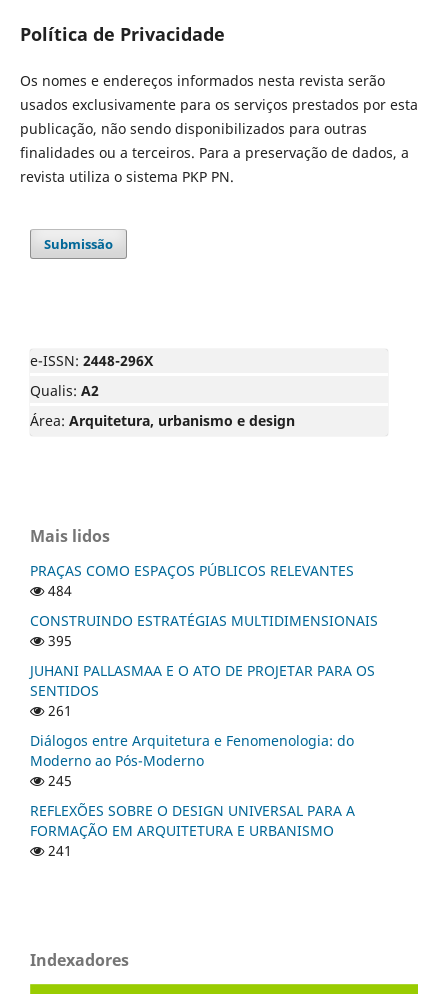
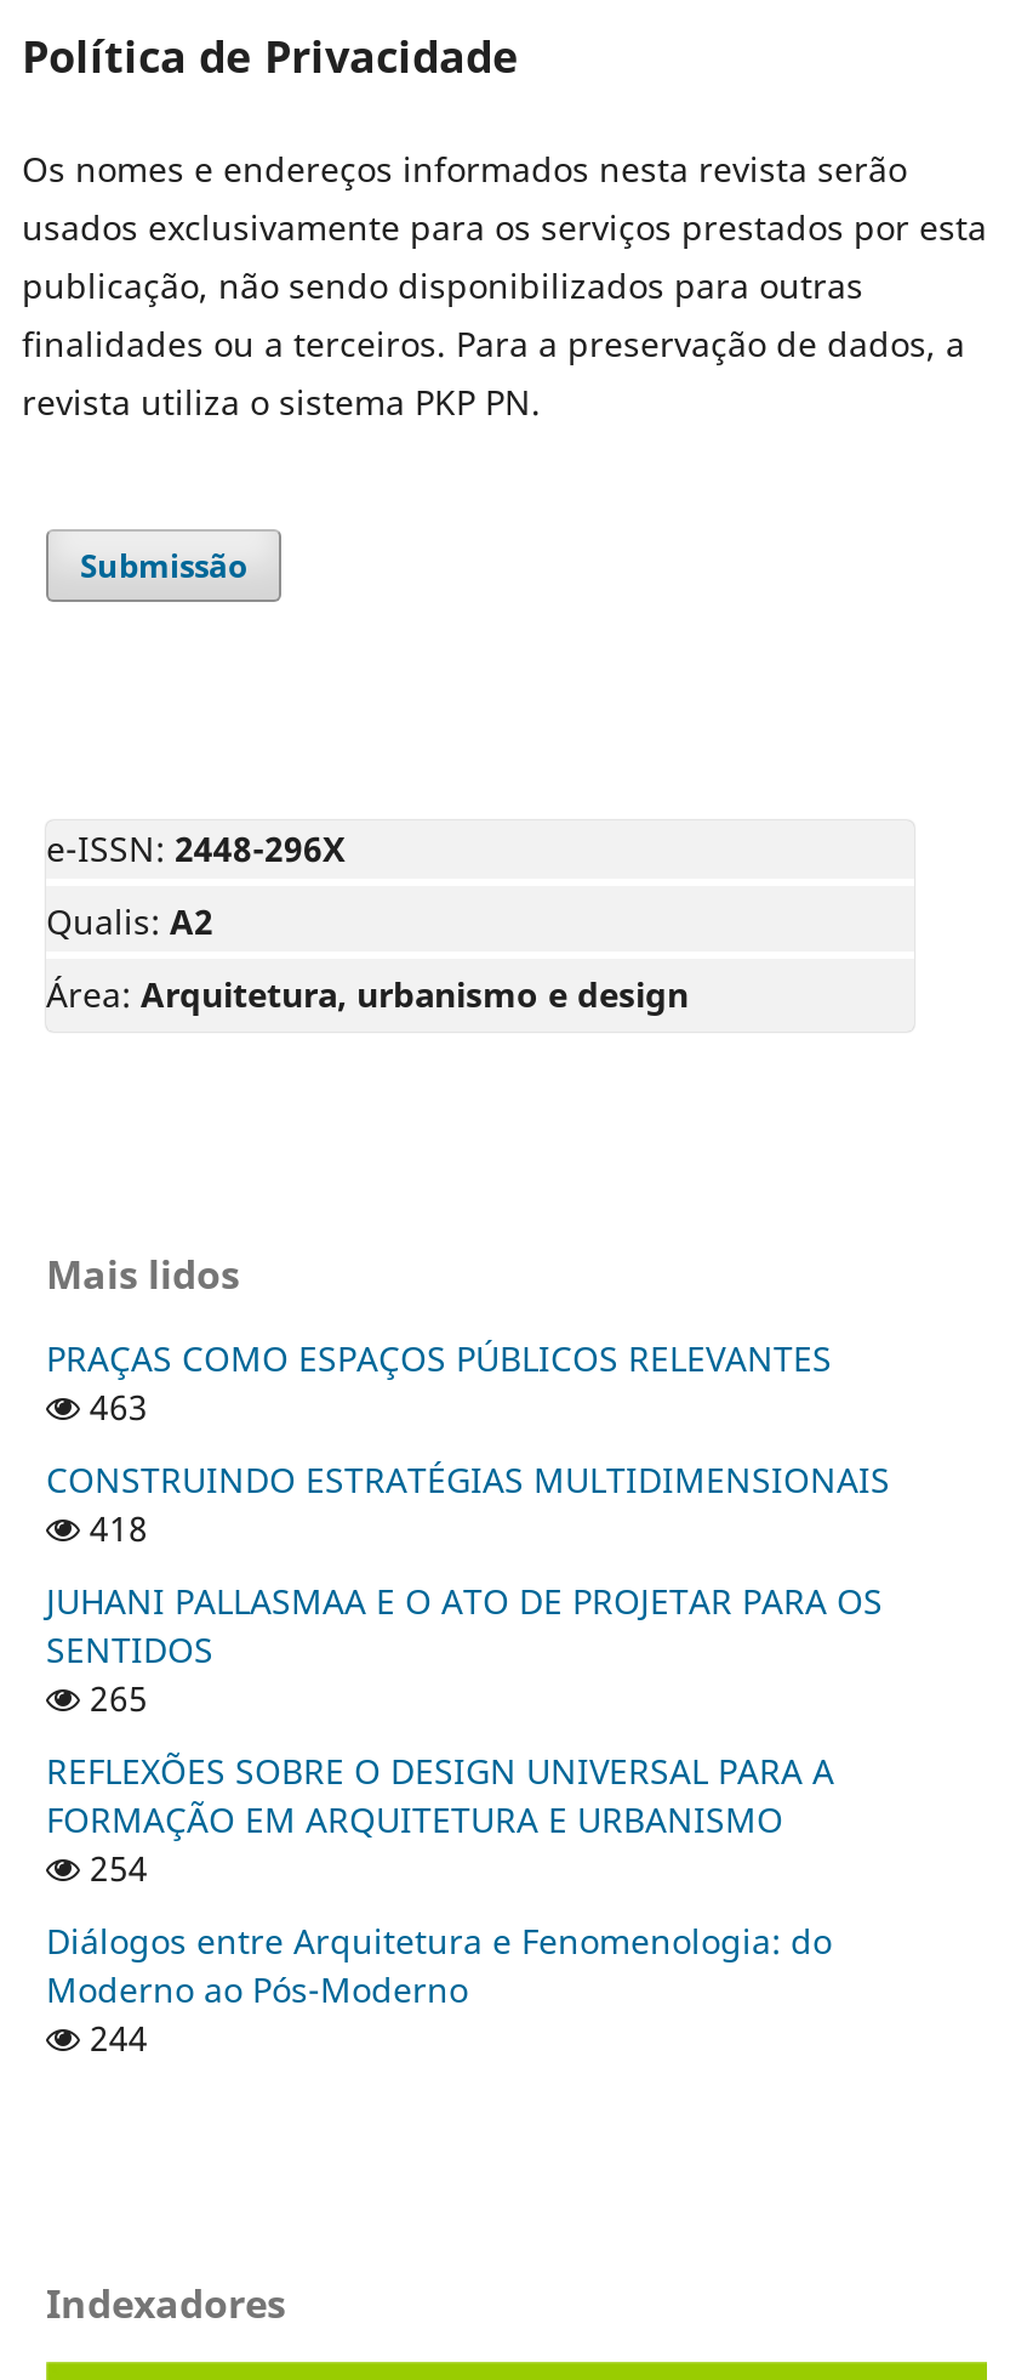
[44,581,72,600] 484 -> [80,1384,148,1430] 463
[44,631,72,650] 395 -> [80,1506,148,1552] 418
[44,701,72,720] 261 -> [80,1676,148,1891] 265 | 254
moved [30,731,354,770] -> [46,1918,832,2013]: Diálogos entre Arquitetura e Fenomenologia: do | Moderno ao Pós-Moderno
[44,771,72,860] 245 | 241 -> [80,2015,148,2061] 244
moved [30,801,355,840] -> [46,1748,834,1843]: REFLEXÕES SOBRE O DESIGN UNIVERSAL PARA A | FORMAÇÃO EM ARQUITETURA E URBANISMO

